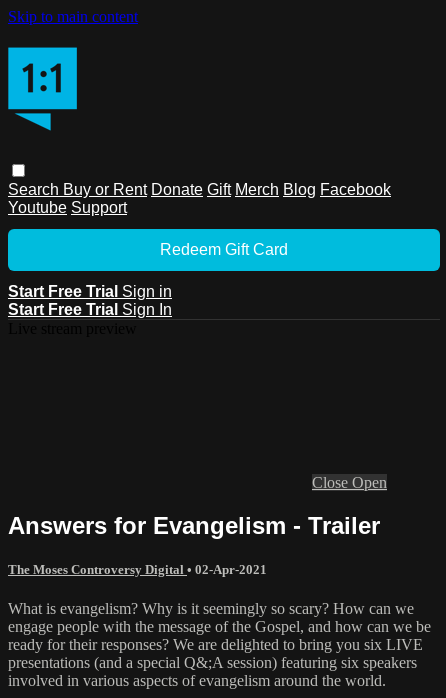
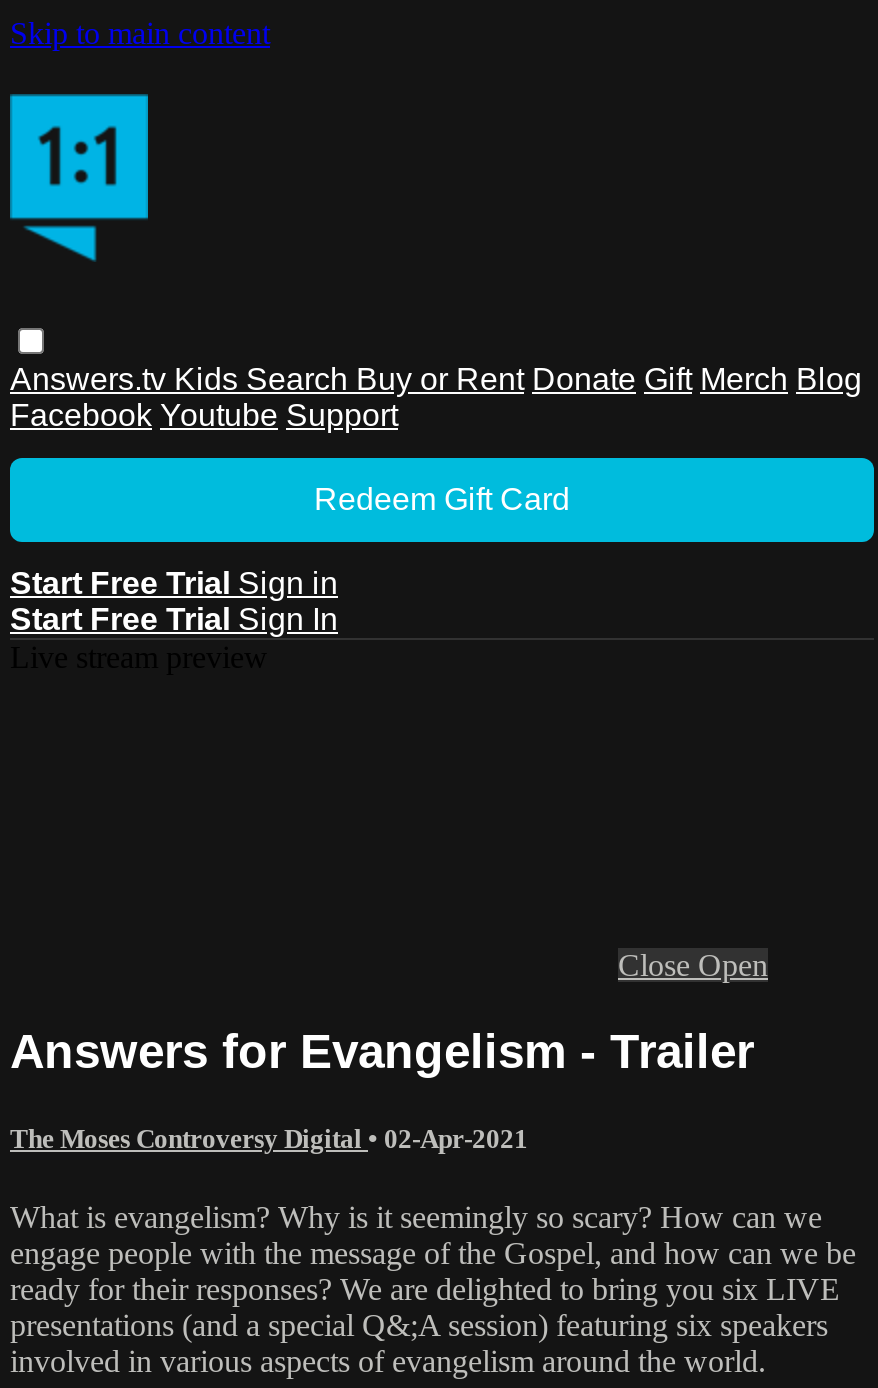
[8,181,391,216] Search Buy or Rent Donate Gift Merch Blog Facebook | Youtube Support -> [10,362,862,432] Answers.tv Kids Search Buy or Rent Donate Gift Merch Blog | Facebook Youtube Support

